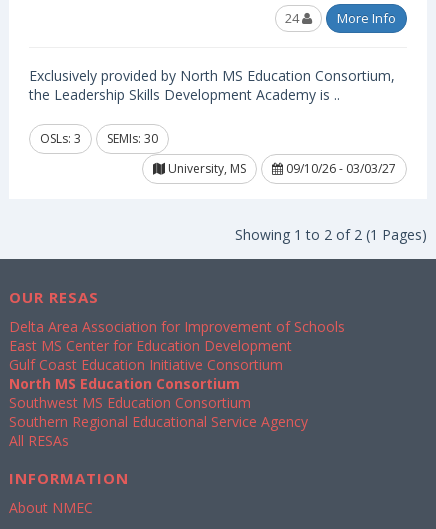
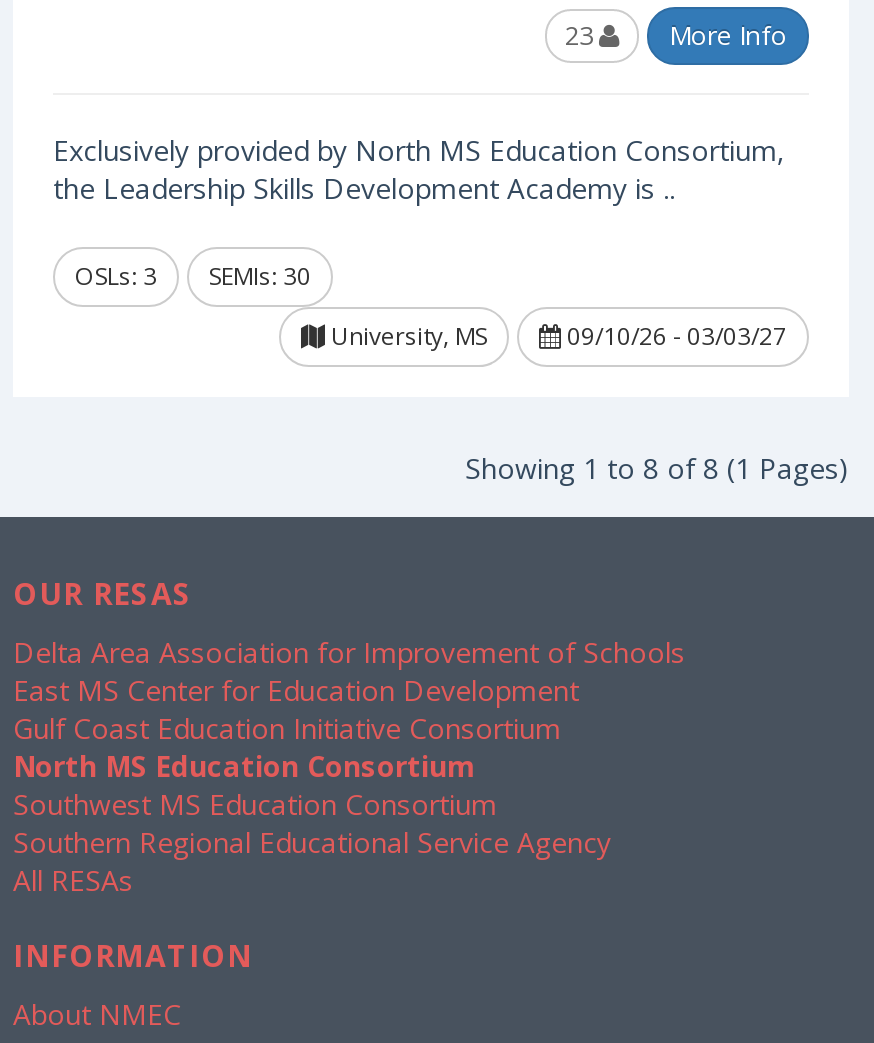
[285,9,396,27] 24 More Info -> [565,17,787,53] 23 More Info
[235,225,427,244] Showing 1 to 2 of 2 (1 Pages) -> [465,449,849,487] Showing 1 to 8 of 8 (1 Pages)

